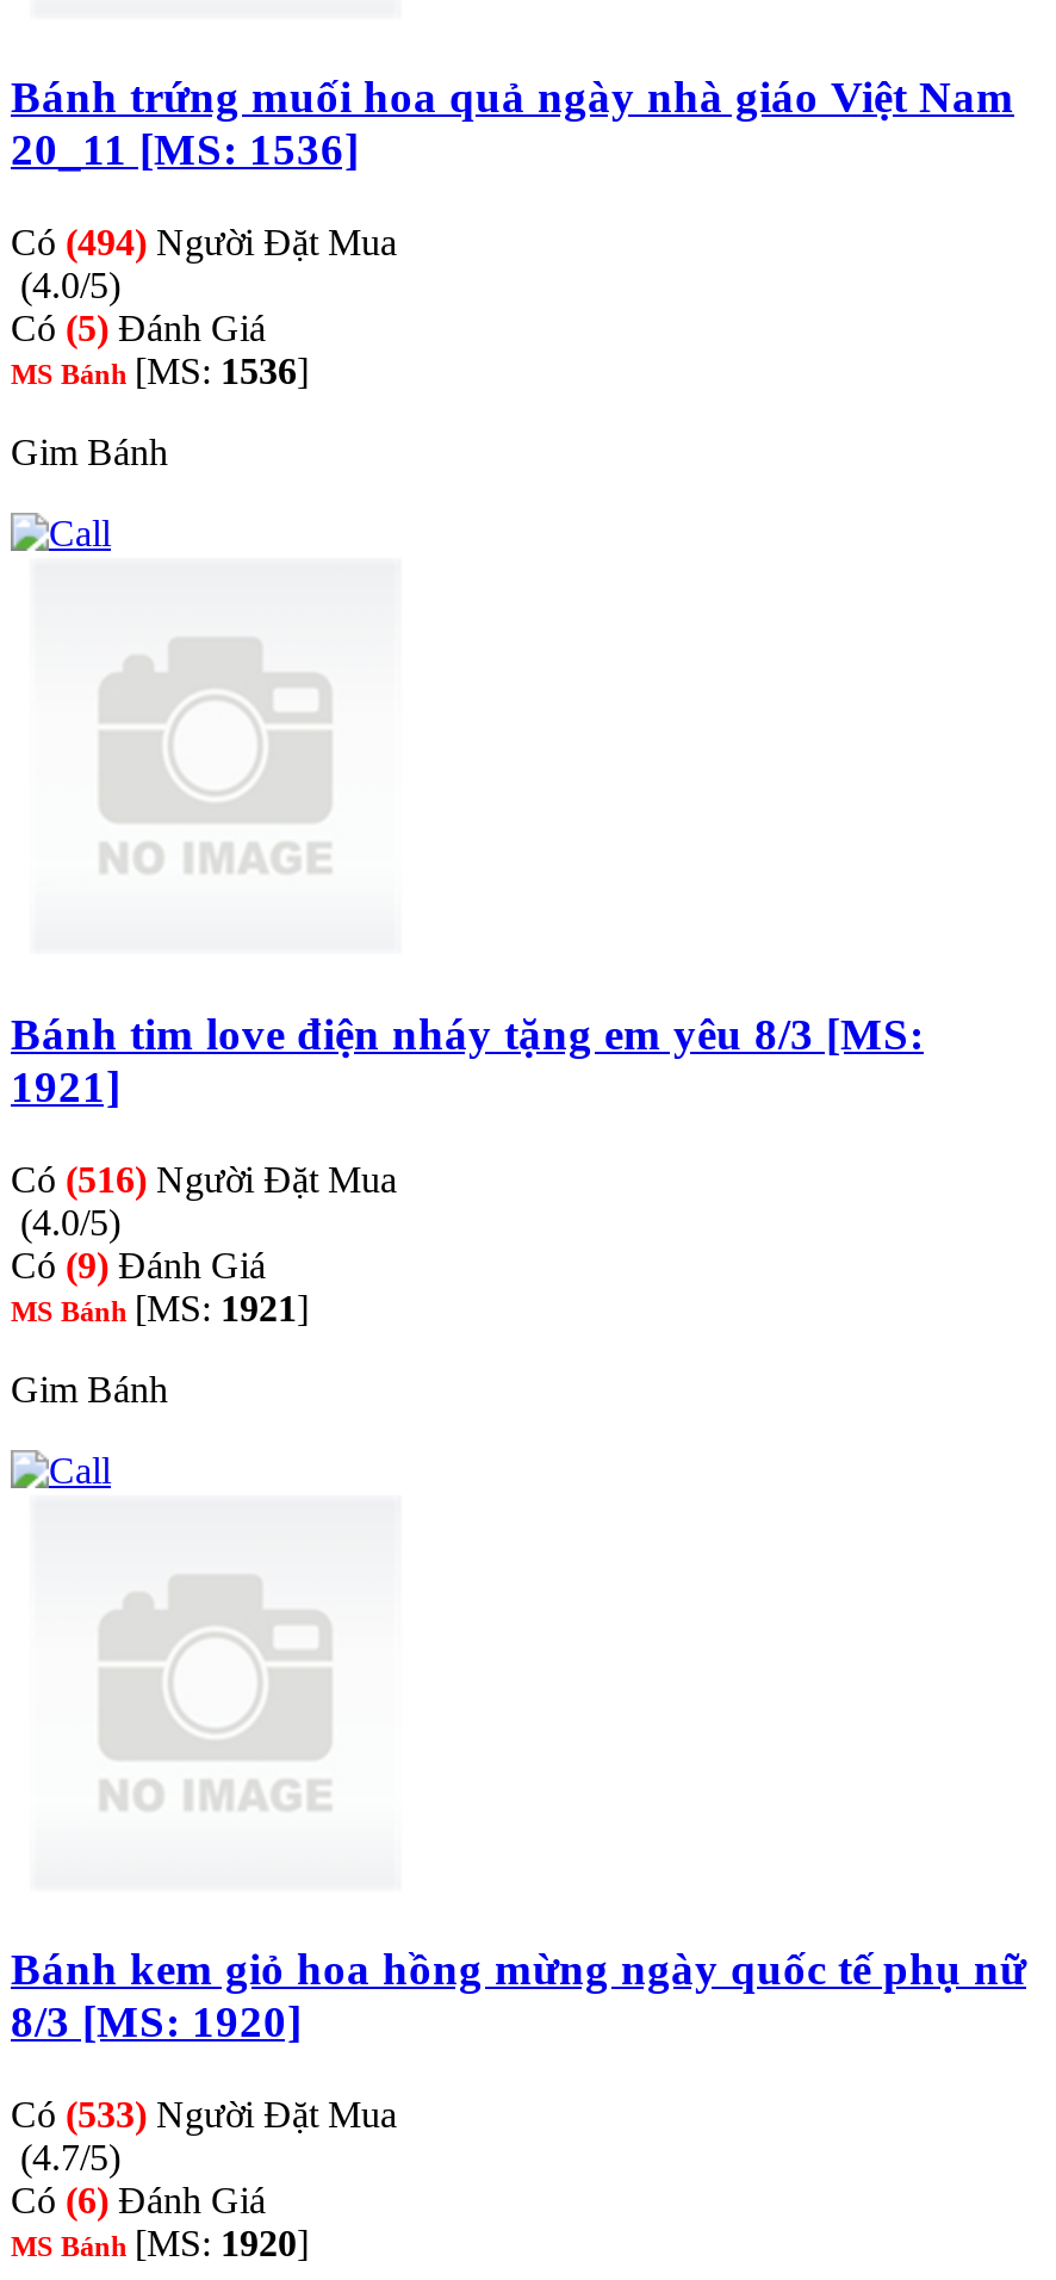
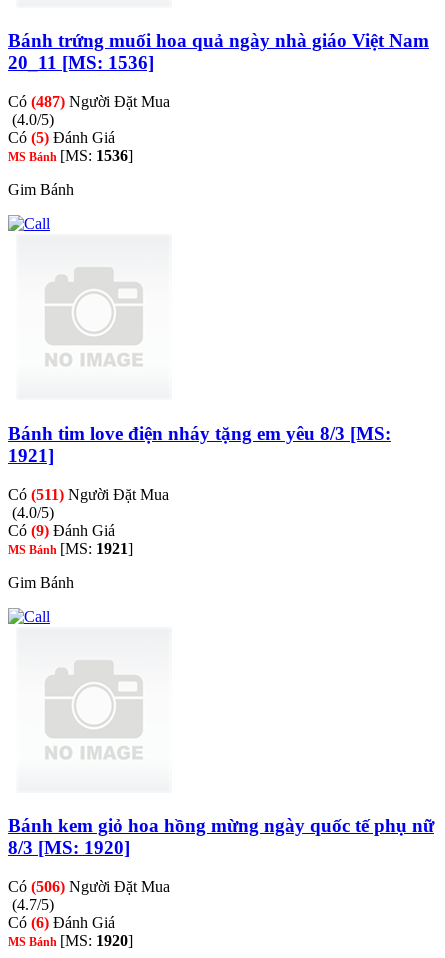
[11,222,397,263] Có (494) Người Đặt Mua -> [8,93,170,110] Có (487) Người Đặt Mua
[11,1158,397,1198] Có (516) Người Đặt Mua -> [8,485,169,502] Có (511) Người Đặt Mua
[11,2094,397,2134] Có (533) Người Đặt Mua -> [8,878,170,895] Có (506) Người Đặt Mua

